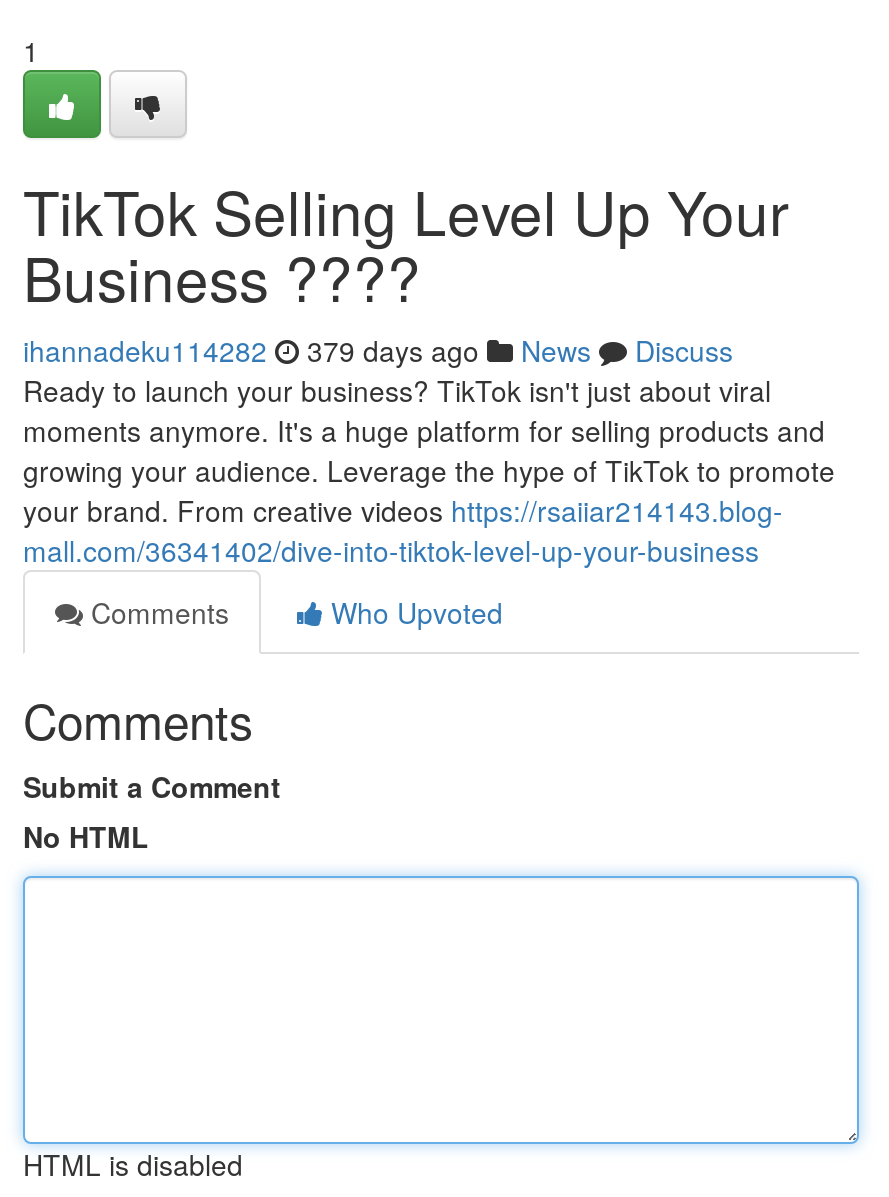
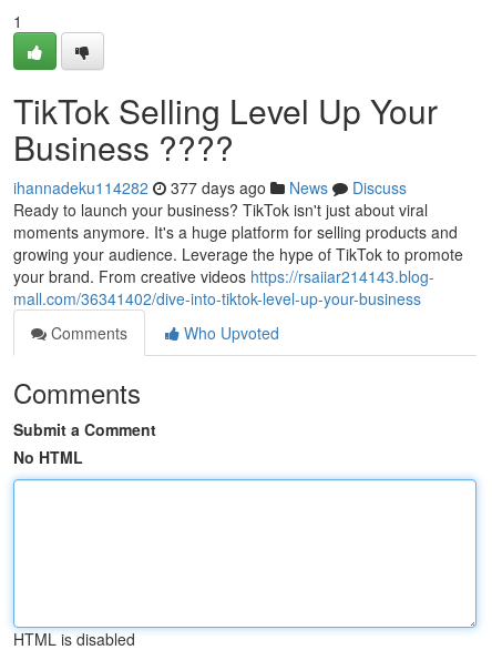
[23,330,733,370] ihannadeku114282 379 days ago News Discuss -> [13,176,407,199] ihannadeku114282 377 days ago News Discuss

